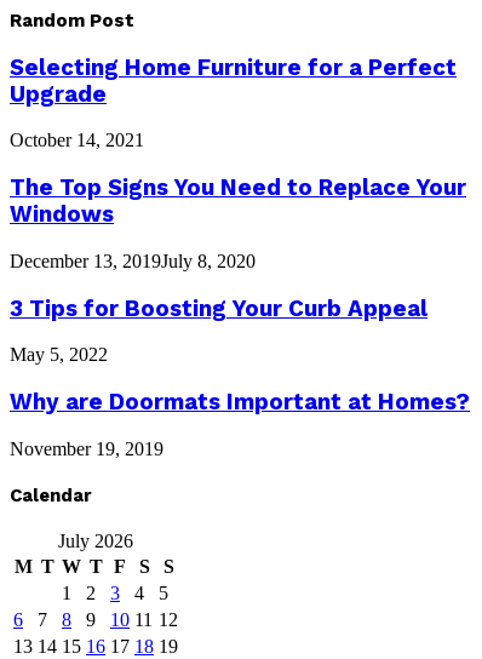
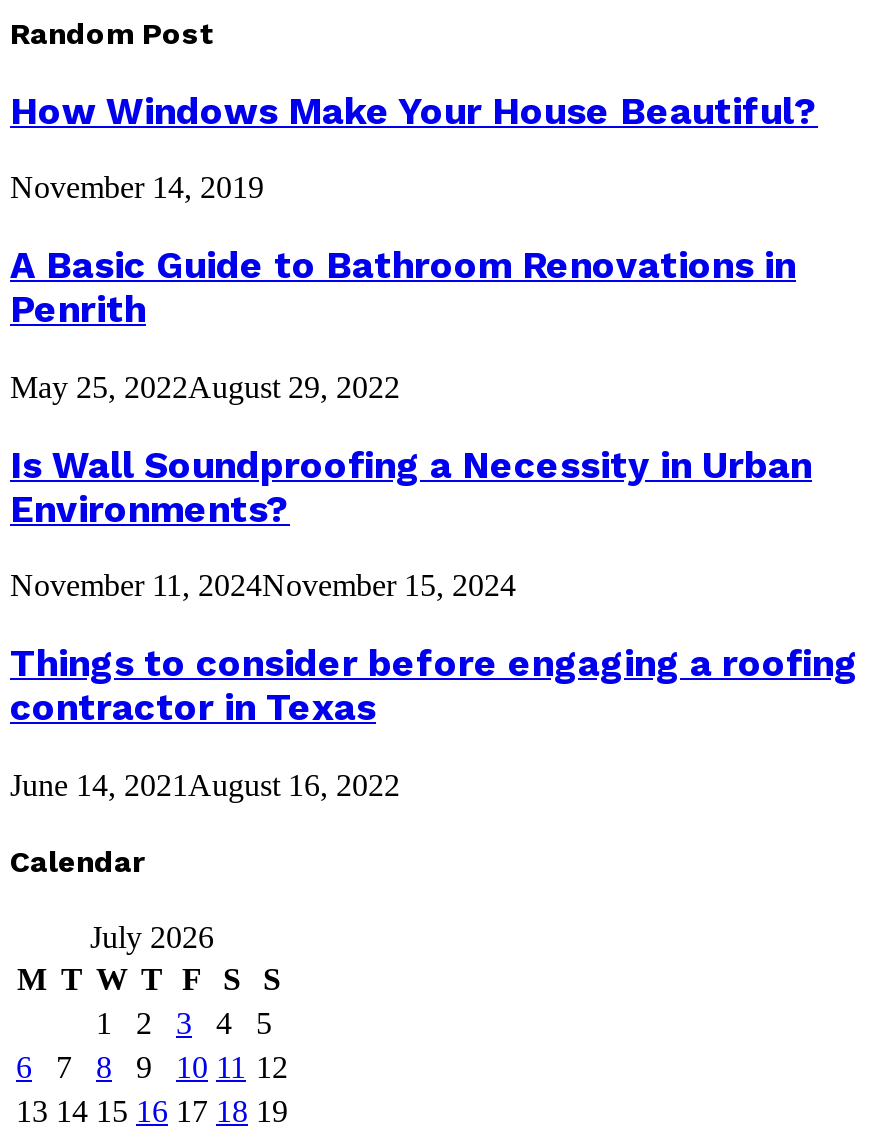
[10,54,457,107] Selecting Home Furniture for a Perfect | Upgrade -> [10,89,818,133] How Windows Make Your House Beautiful?
[10,130,144,151] October 14, 2021 -> [10,171,264,205] November 14, 2019
[10,175,466,228] The Top Signs You Need to Replace Your | Windows -> [10,244,796,332] A Basic Guide to Bathroom Renovations in | Penrith
[10,251,256,271] December 13, 2019July 8, 2020 -> [10,370,400,404] May 25, 2022August 29, 2022
[10,295,428,322] 3 Tips for Boosting Your Curb Appeal -> [10,443,812,531] Is Wall Soundproofing a Necessity in Urban | Environments?
[10,344,108,365] May 5, 2022 -> [10,569,516,603] November 11, 2024November 15, 2024
[10,389,470,416] Why are Doormats Important at Homes? -> [10,642,858,730] Things to consider before engaging a roofing | contractor in Texas
[10,438,163,459] November 19, 2019 -> [10,768,400,802] June 14, 2021 August 16, 2022

